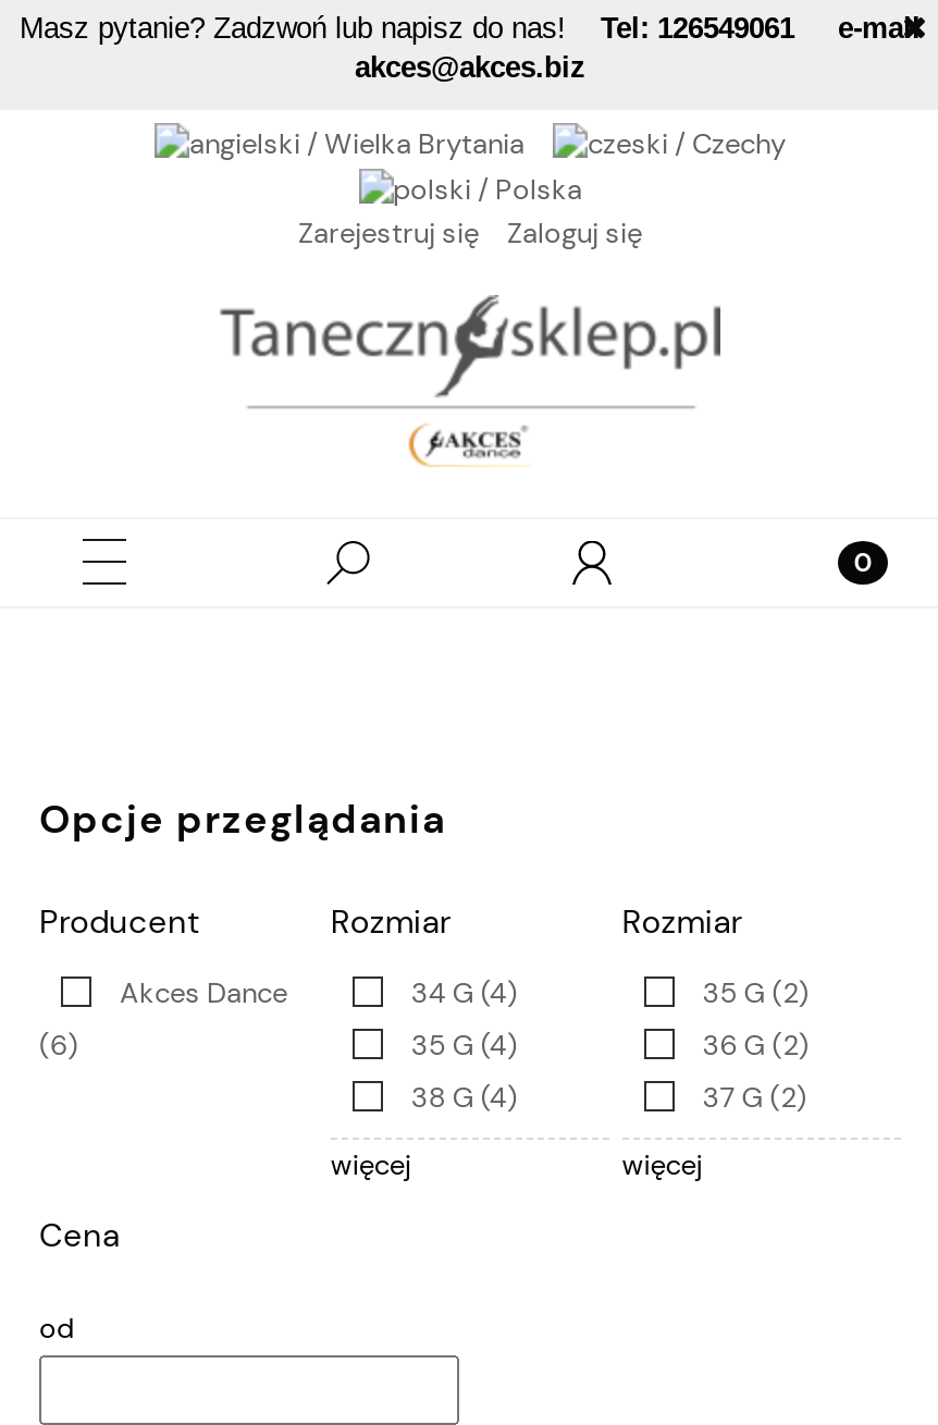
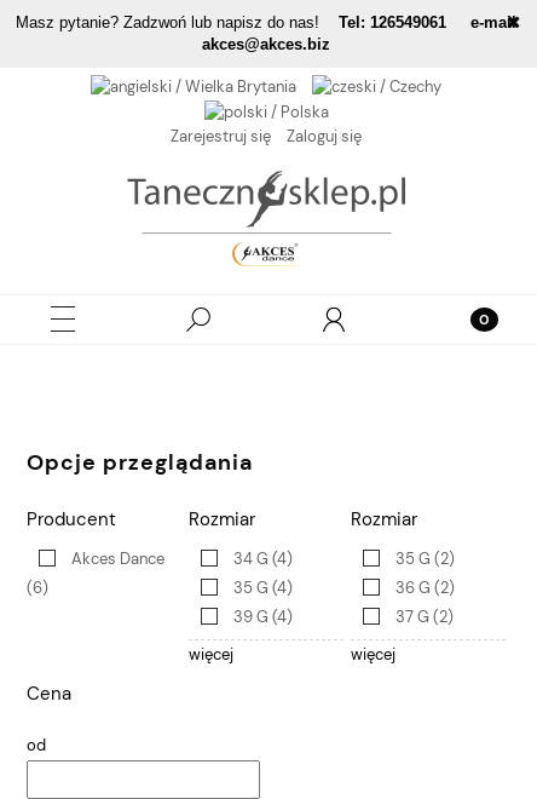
[411,1078,518,1115] 38 G (4) -> [233,606,292,627] 39 G (4)

